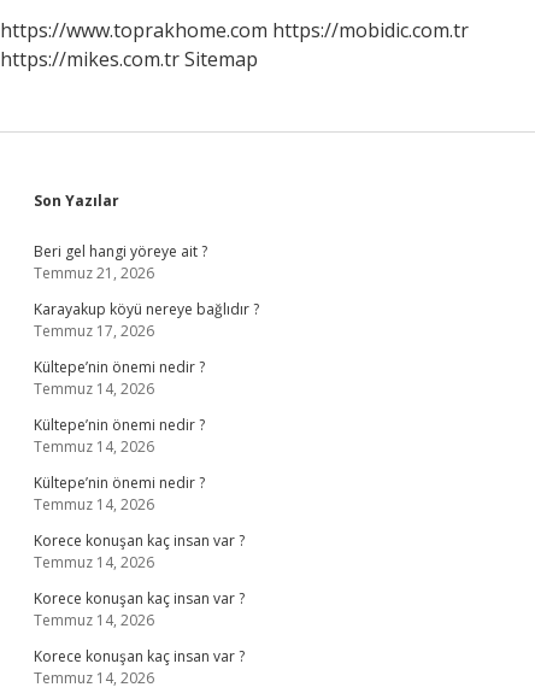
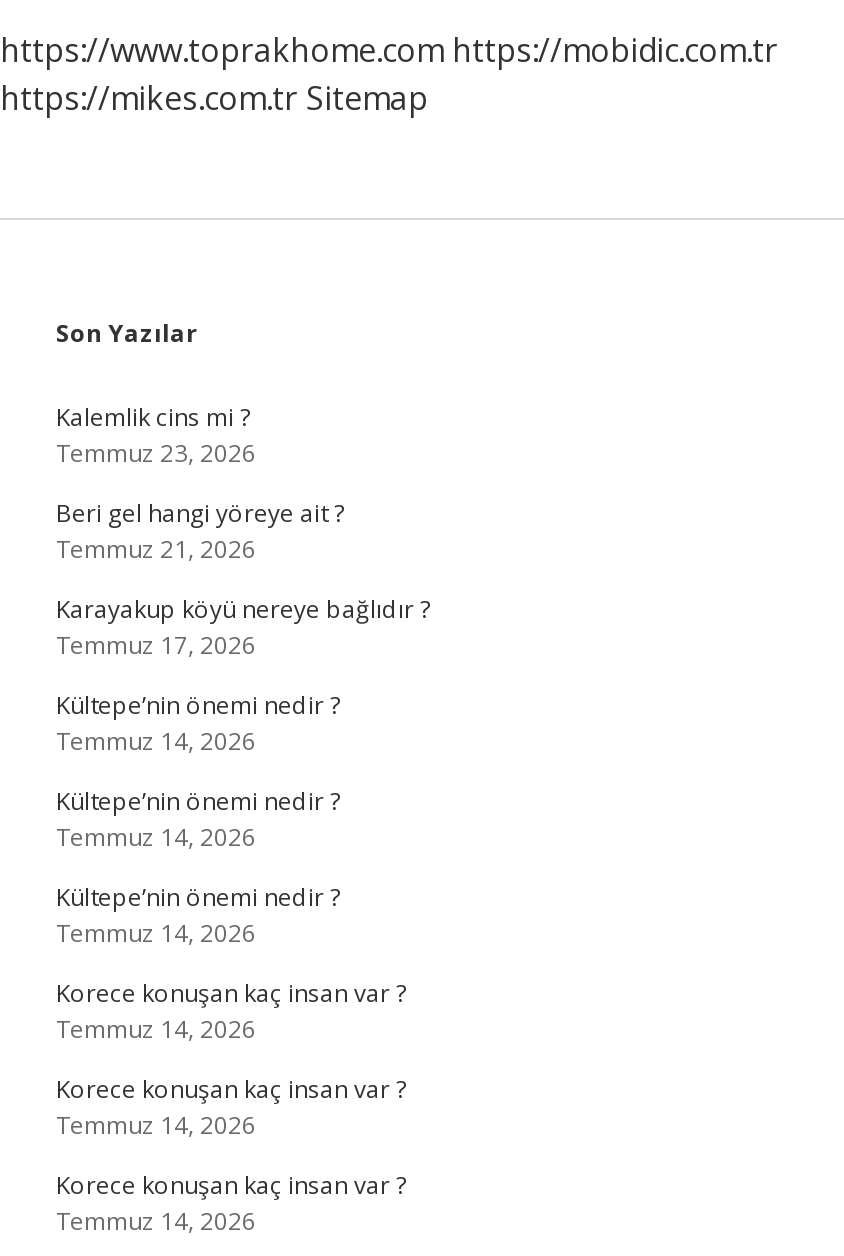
none -> [56,400,256,470] Kalemlik cins mi ? | Temmuz 23, 2026

